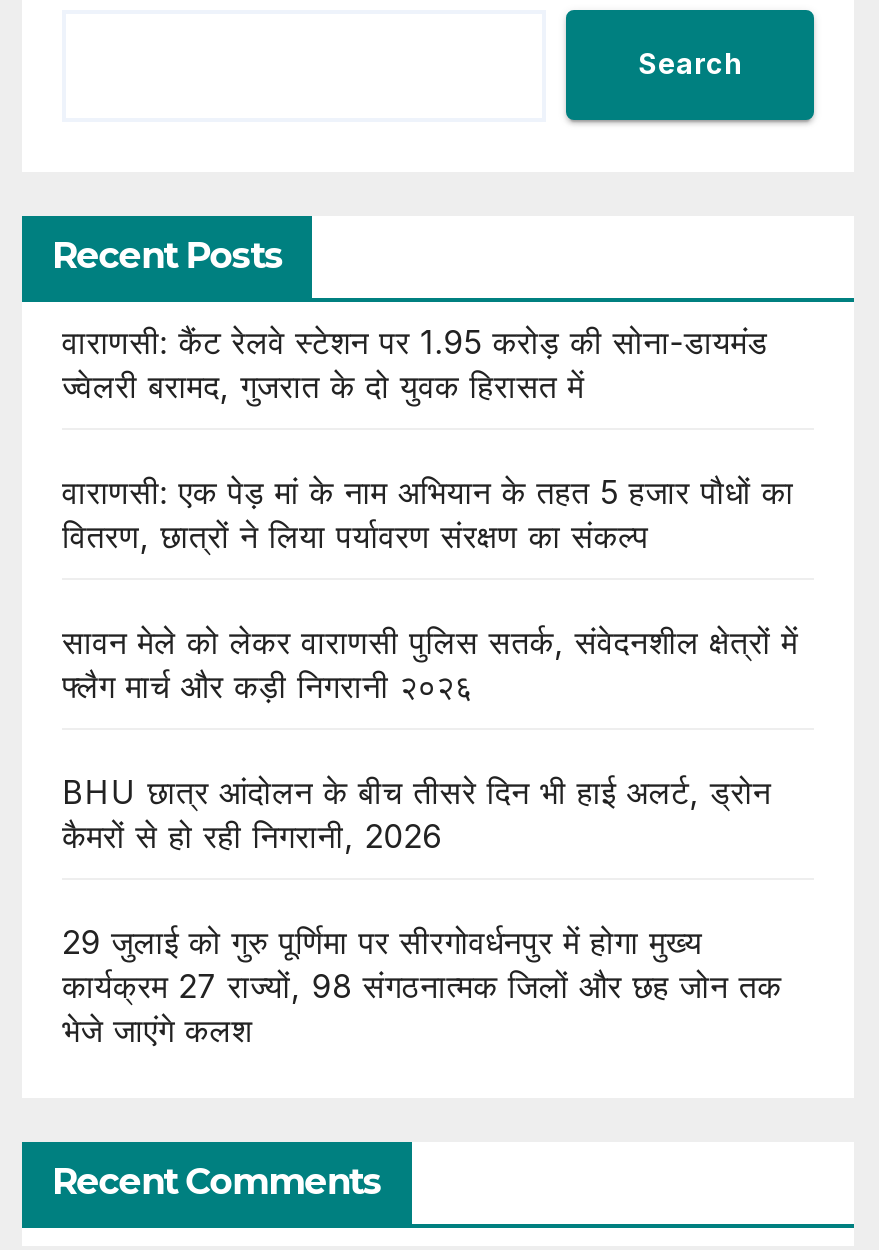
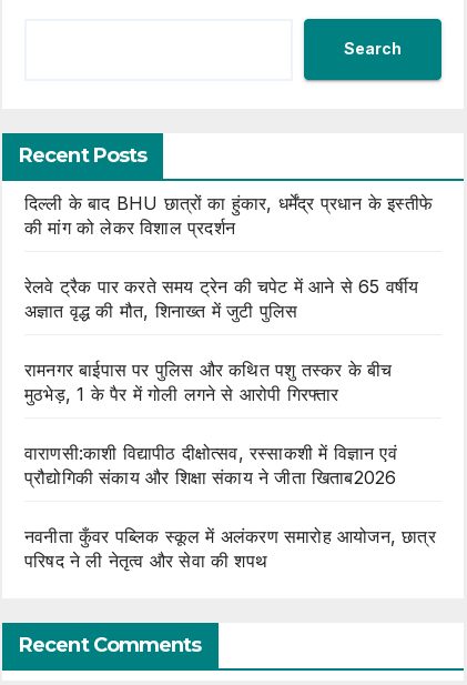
[62,321,768,405] वाराणसी: कैंट रेलवे स्टेशन पर 1.95 करोड़ की सोना-डायमंड | ज्वेलरी बरामद, गुजरात के दो युवक हिरासत में -> [24,192,433,238] दिल्ली के बाद BHU छात्रों का हुंकार, धर्मेंद्र प्रधान के इस्तीफे | की मांग को लेकर विशाल प्रदर्शन
[62,471,794,555] वाराणसी: एक पेड़ मां के नाम अभियान के तहत 5 हजार पौधों का | वितरण, छात्रों ने लिया पर्यावरण संरक्षण का संकल्प -> [24,275,419,322] रेलवे ट्रैक पार करते समय ट्रेन की चपेट में आने से 65 वर्षीय | अज्ञात वृद्ध की मौत, शिनाख्त में जुटी पुलिस
[62,621,798,705] सावन मेले को लेकर वाराणसी पुलिस सतर्क, संवेदनशील क्षेत्रों में | फ्लैग मार्च और कड़ी निगरानी २०२६ -> [24,358,392,405] रामनगर बाईपास पर पुलिस और कथित पशु तस्कर के बीच | मुठभेड़, 1 के पैर में गोली लगने से आरोपी गिरफ्तार
[62,771,771,855] BHU छात्र आंदोलन के बीच तीसरे दिन भी हाई अलर्ट, ड्रोन | कैमरों से हो रही निगरानी, 2026 -> [24,442,397,488] वाराणसी:काशी विद्यापीठ दीक्षोत्सव, रस्साकशी में विज्ञान एवं | प्रौद्योगिकी संकाय और शिक्षा संकाय ने जीता खिताब2026
[62,921,782,1049] 29 जुलाई को गुरु पूर्णिमा पर सीरगोवर्धनपुर में होगा मुख्य | कार्यक्रम 27 राज्यों, 98 संगठनात्मक जिलों और छह जोन तक | भेजे जाएंगे कलश -> [24,525,436,571] नवनीता कुँवर पब्लिक स्कूल में अलंकरण समारोह आयोजन, छात्र | परिषद ने ली नेतृत्व और सेवा की शपथ

